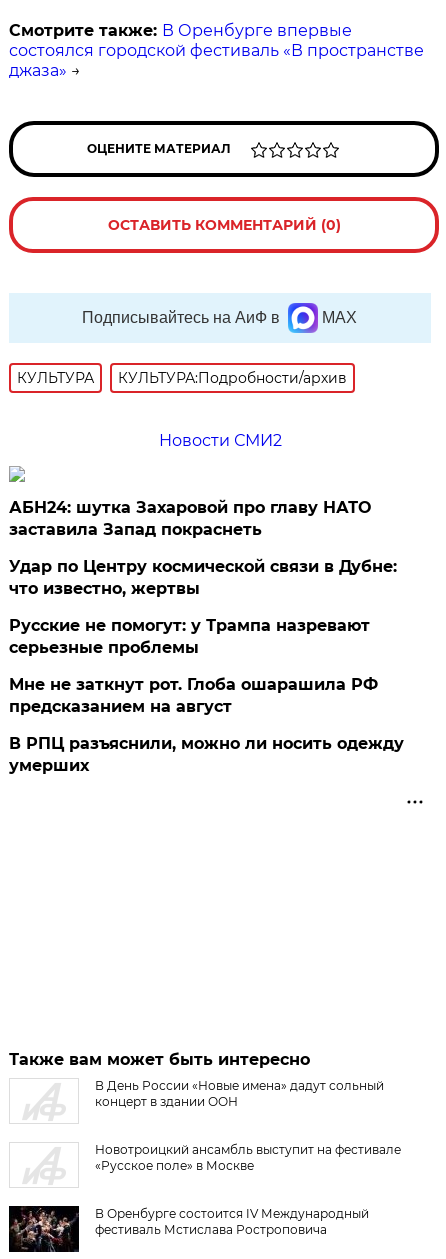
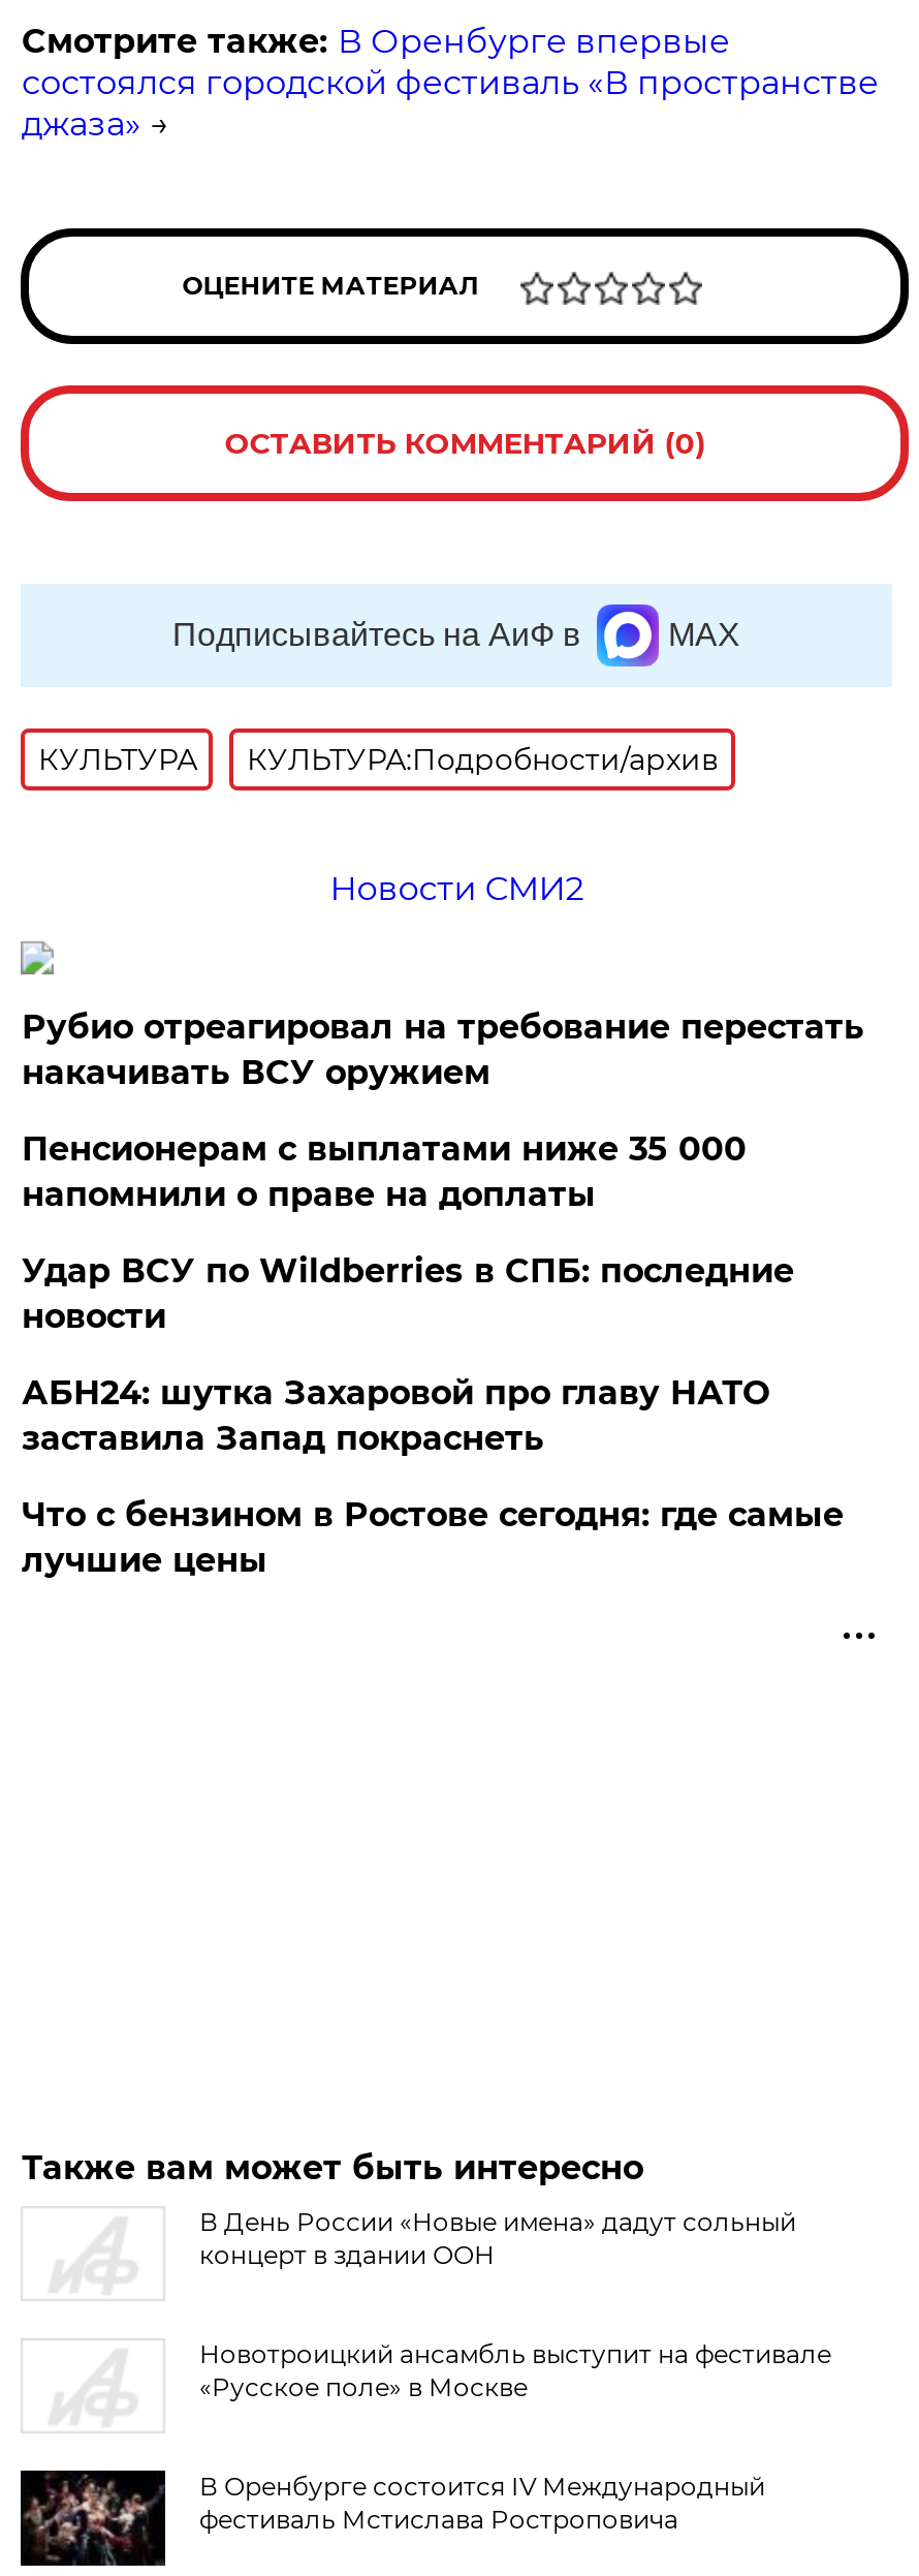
none -> [21,1008,864,1336] Рубио отреагировал на требование перестать | накачивать ВСУ оружием | Пенсионерам с выплатами ниже 35 000 | напомнили о праве на доплаты | Удар ВСУ по Wildberries в СПБ: последние | новости
moved [9,498,371,539] -> [21,1374,769,1458]: АБН24: шутка Захаровой про главу НАТО | заставила Запад покраснеть
[9,557,404,775] Удар по Центру космической связи в Дубне: | что известно, жертвы | Русские не помогут: у Трампа назревают | серьезные проблемы | Мне не заткнут рот. Глоба ошарашила РФ | предсказанием на август | В РПЦ разъяснили, можно ли носить одежду | умерших -> [21,1496,843,1580] Что с бензином в Ростове сегодня: где самые | лучшие цены

